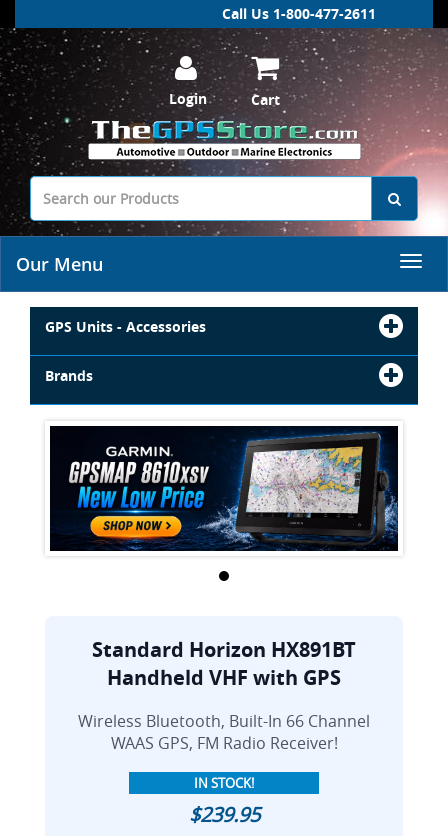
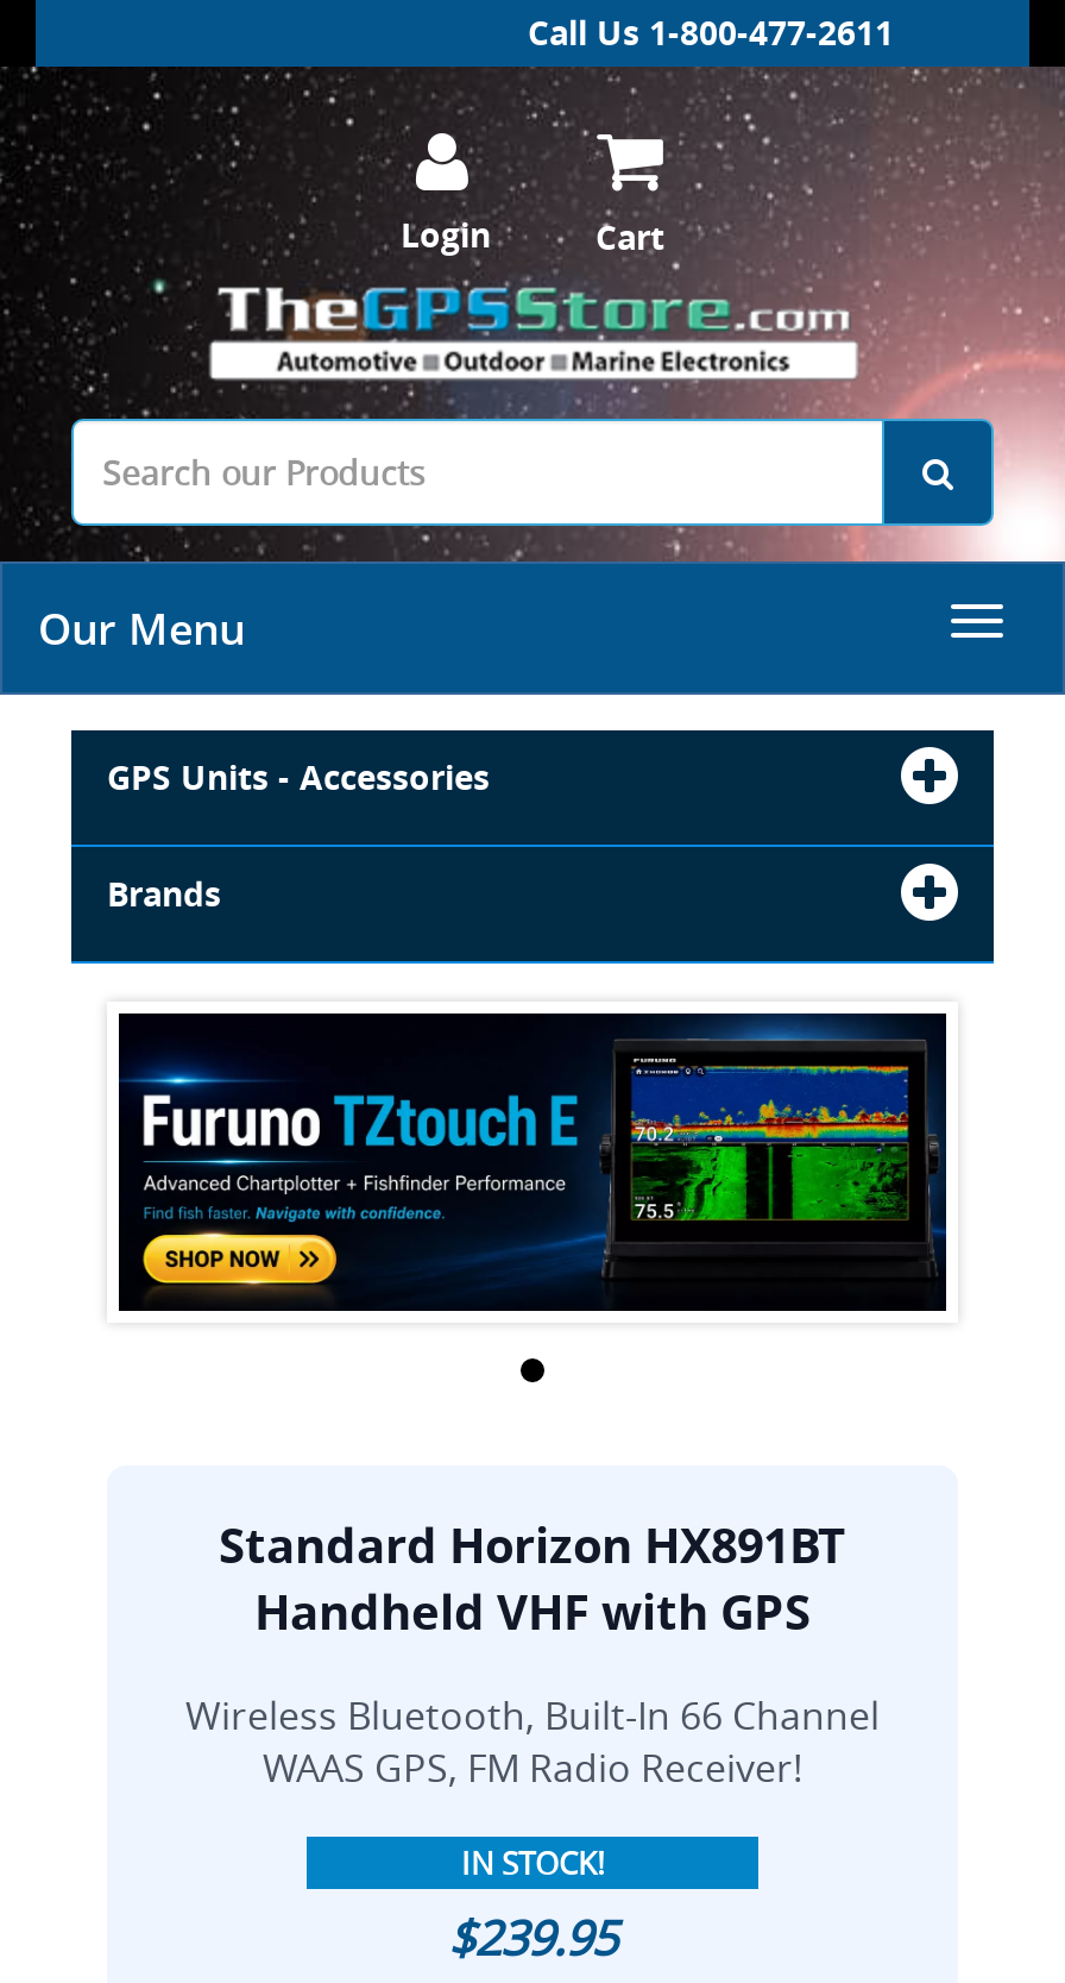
[52,426,398,551] [image] -> [121,1014,946,1311] [image]

